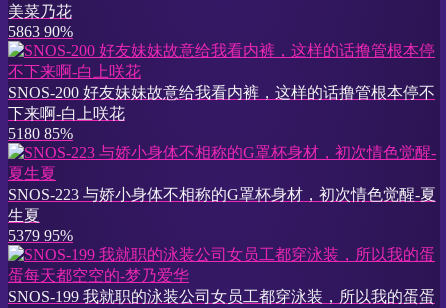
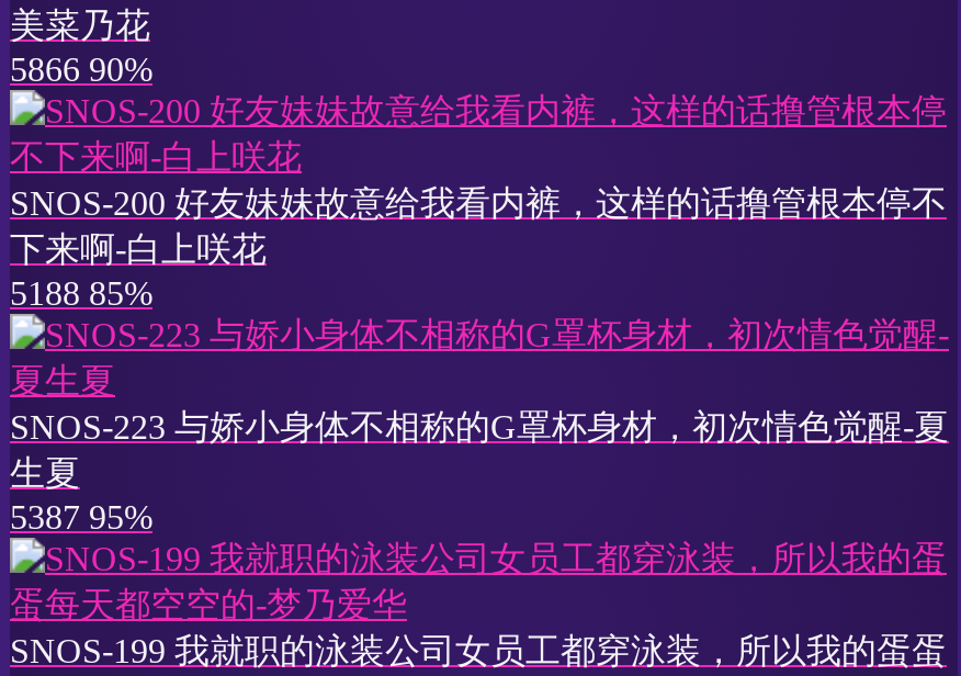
[8,23,73,40] 5863 90% -> [10,50,152,87] 5866 90%
[8,125,73,142] 5180 85% -> [10,274,152,311] 5188 85%
[8,227,73,244] 5379 95% -> [10,498,152,535] 5387 95%

